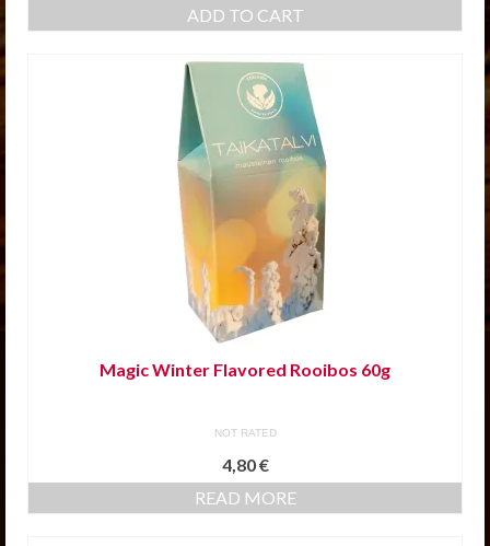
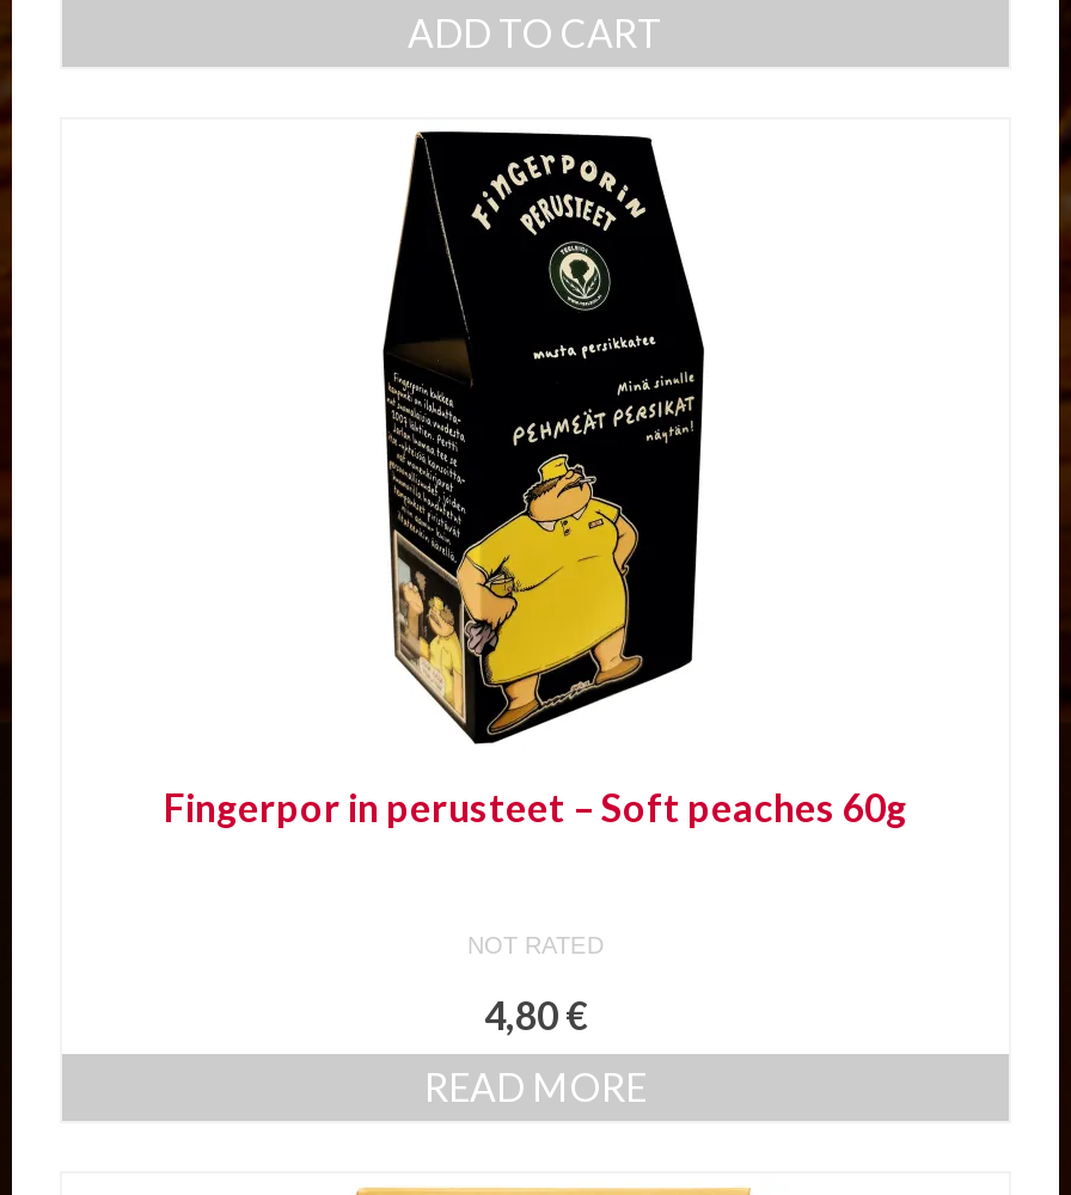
[100,60,390,380] [image] | Magic Winter Flavored Rooibos 60g -> [164,129,907,830] [image] | Fingerpor in perusteet – Soft peaches 60g

